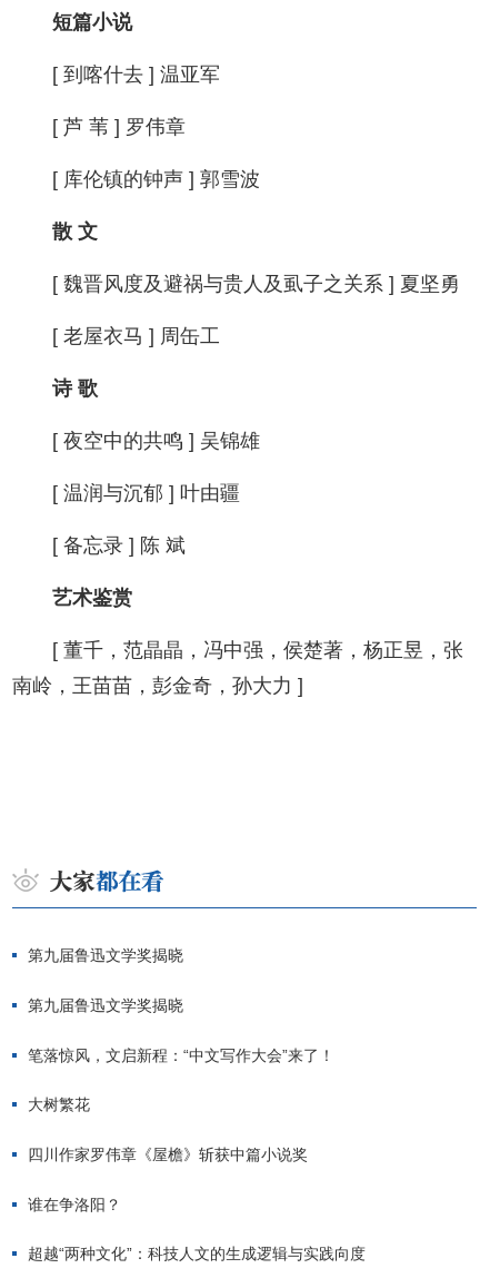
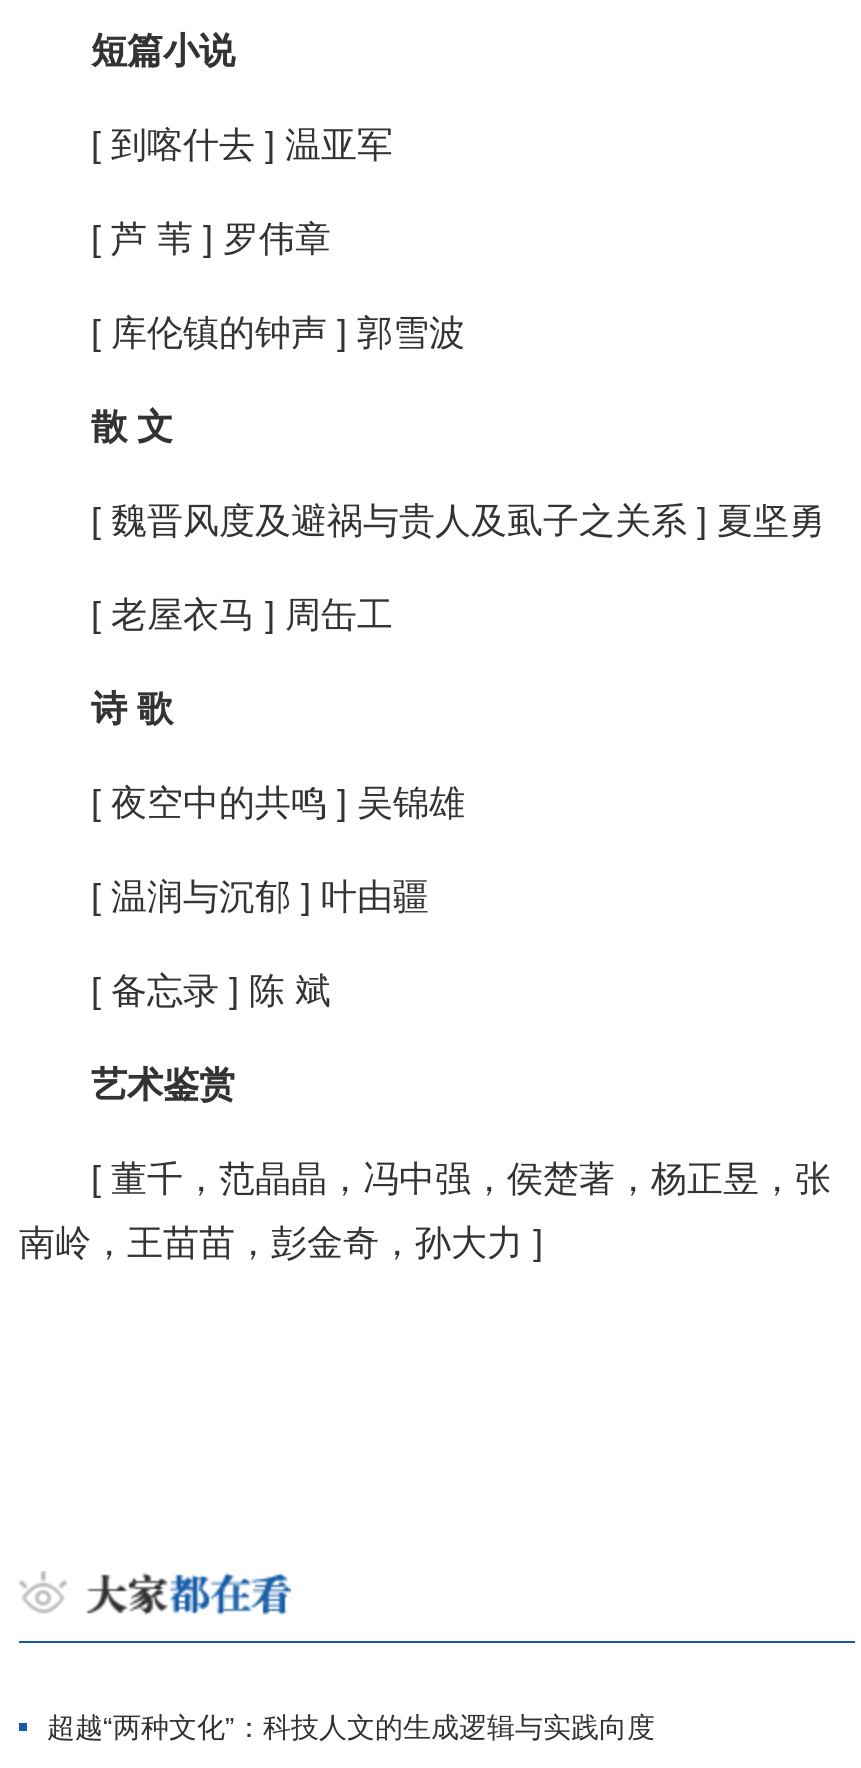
[28,946,334,1213] 第九届鲁迅文学奖揭晓 | 第九届鲁迅文学奖揭晓 | 笔落惊风，文启新程：“中文写作大会”来了！ | 大树繁花 | 四川作家罗伟章《屋檐》斩获中篇小说奖 | 谁在争洛阳？ -> none

